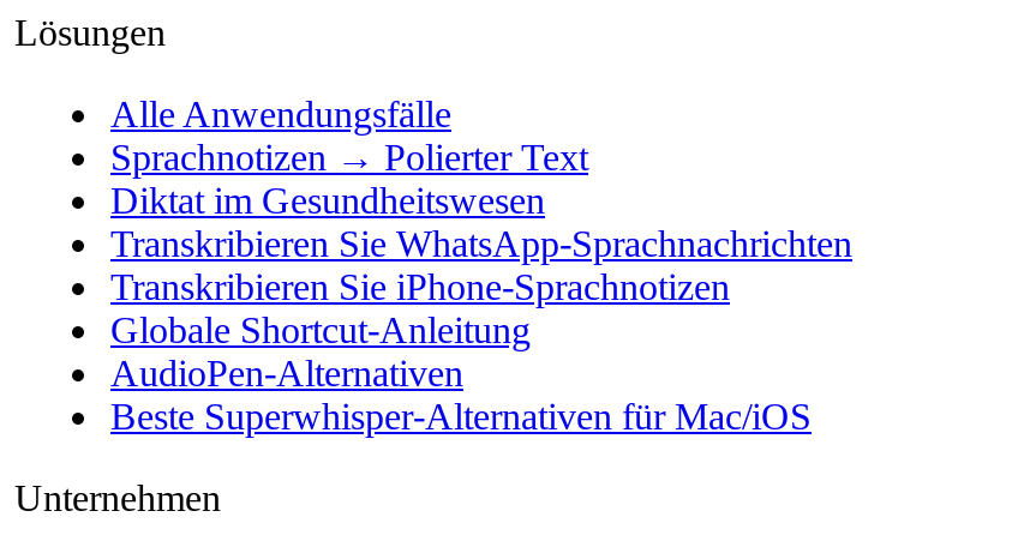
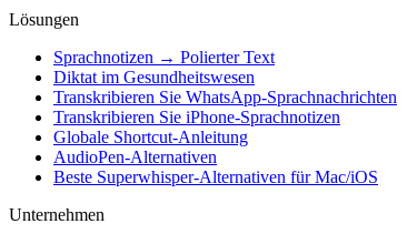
[110,92,451,133] Alle Anwendungsfälle -> none

